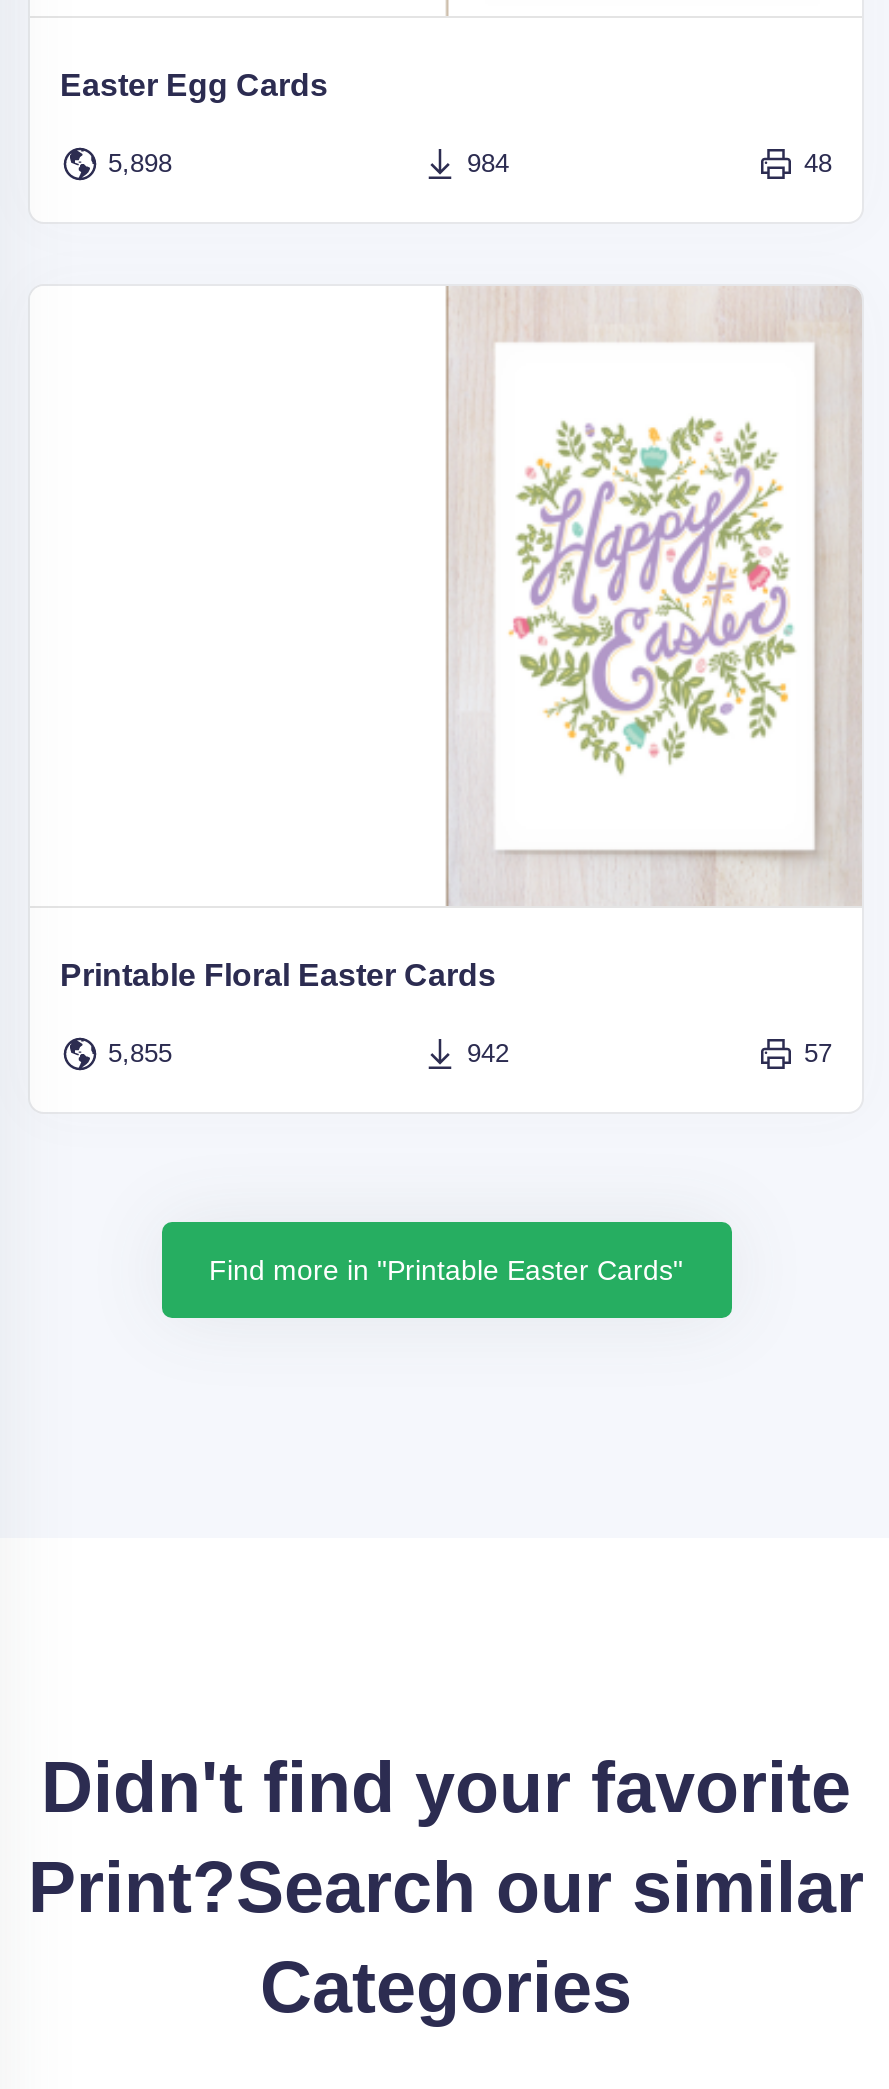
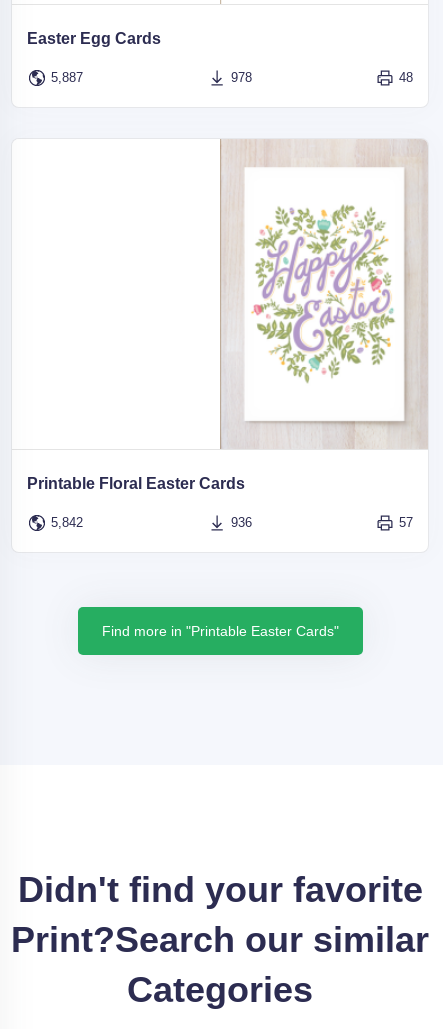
[108,147,172,177] 5,898 -> [51,70,83,85] 5,887
[467,147,509,177] 984 -> [230,70,251,85] 978
[108,1038,172,1068] 5,855 -> [51,515,83,530] 5,842
[467,1038,509,1068] 942 -> [230,515,251,530] 936

